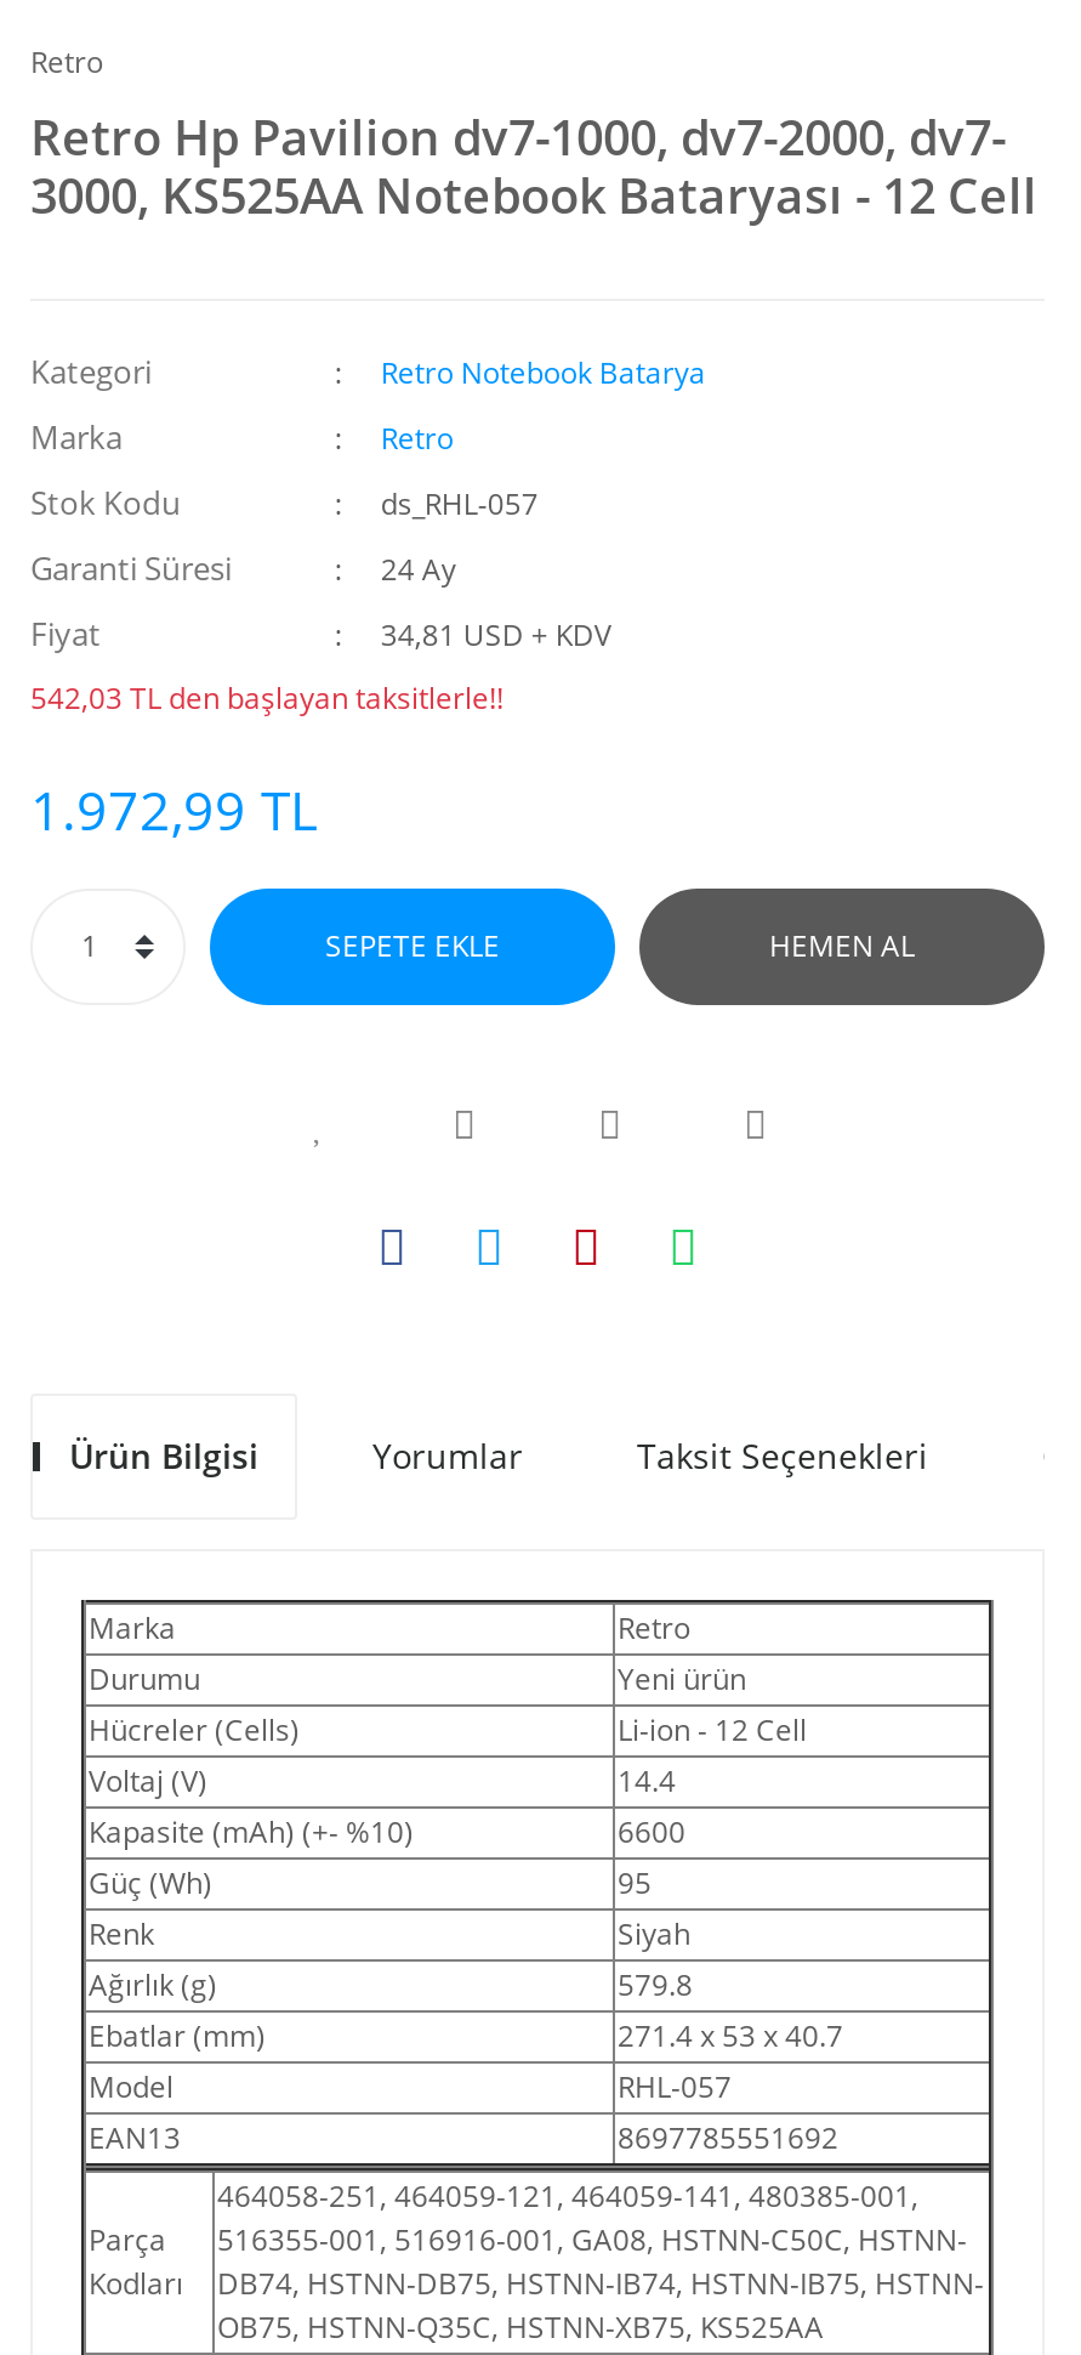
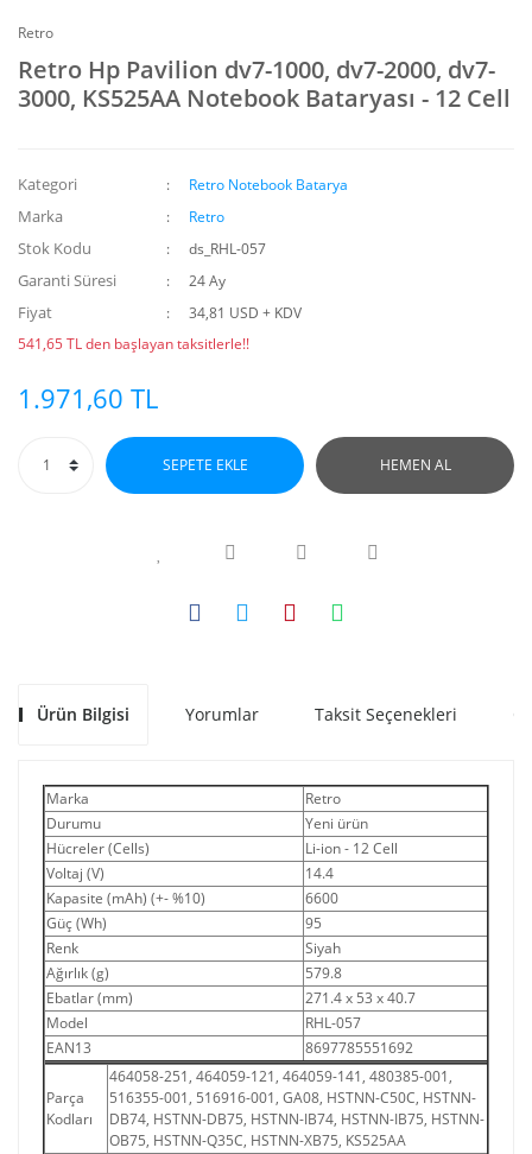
[30,677,503,719] 542,03 TL den başlayan taksitlerle!! -> [18,334,249,354] 541,65 TL den başlayan taksitlerle!!
[30,772,317,845] 1.972,99 TL -> [18,380,158,416] 1.971,60 TL

